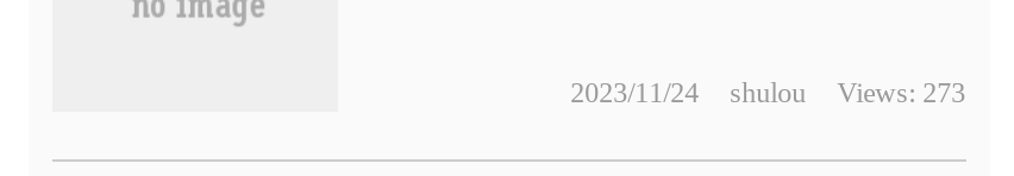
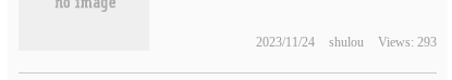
[570,75,965,108] 2023/11/24 shulou Views: 273 -> [256,34,436,49] 2023/11/24 shulou Views: 293

